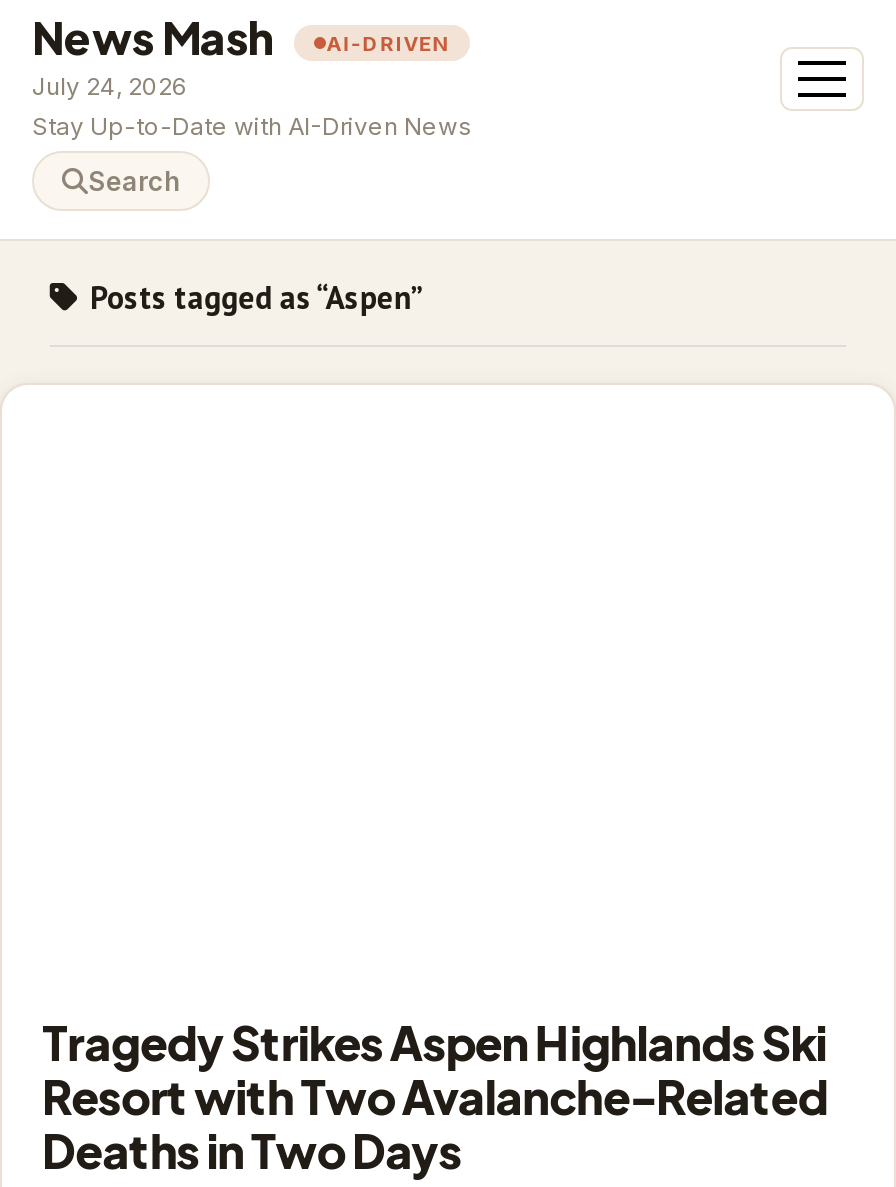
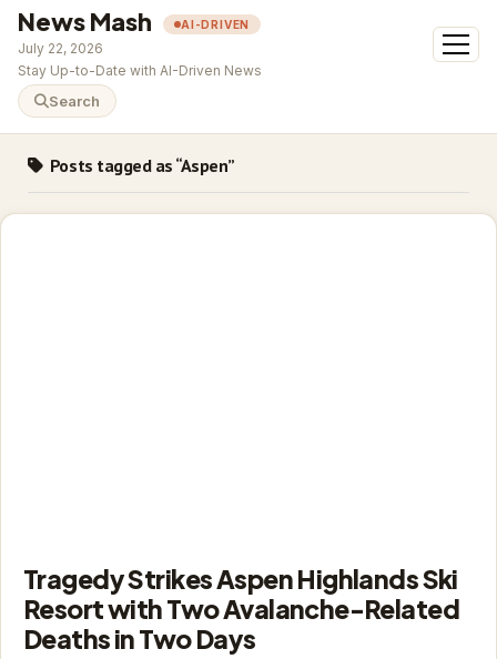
[32,71,188,101] July 24, 2026 -> [18,40,103,57] July 22, 2026

